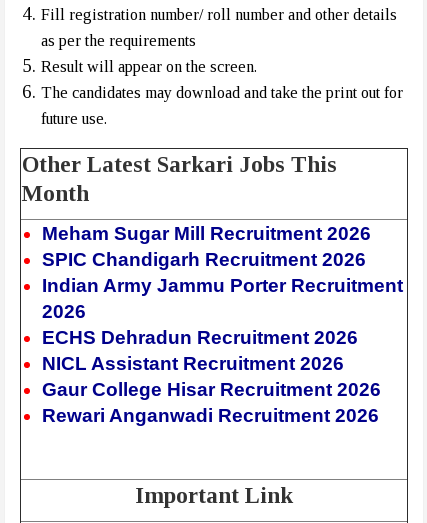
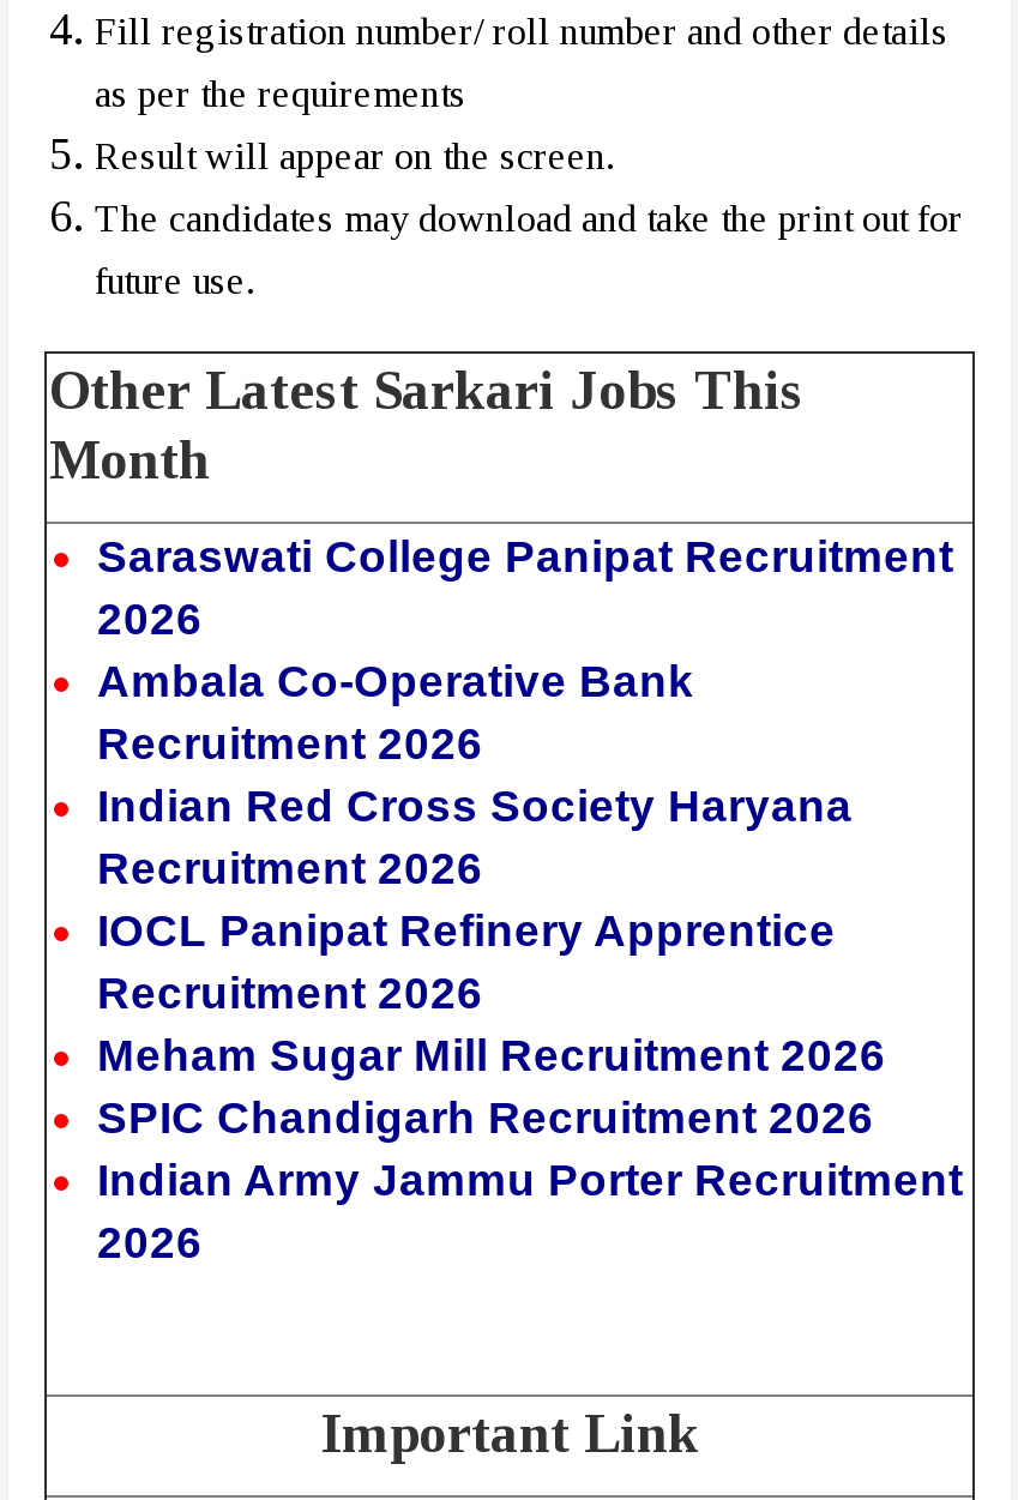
none -> [97,532,953,1018] Saraswati College Panipat Recruitment | 2026 | Ambala Co-Operative Bank | Recruitment 2026 | Indian Red Cross Society Haryana | Recruitment 2026 | IOCL Panipat Refinery Apprentice | Recruitment 2026
moved [42,223,403,322] -> [97,1030,963,1268]: Meham Sugar Mill Recruitment 2026 | SPIC Chandigarh Recruitment 2026 | Indian Army Jammu Porter Recruitment | 2026
[42,327,381,426] ECHS Dehradun Recruitment 2026 | NICL Assistant Recruitment 2026 | Gaur College Hisar Recruitment 2026 | Rewari Anganwadi Recruitment 2026 -> none

